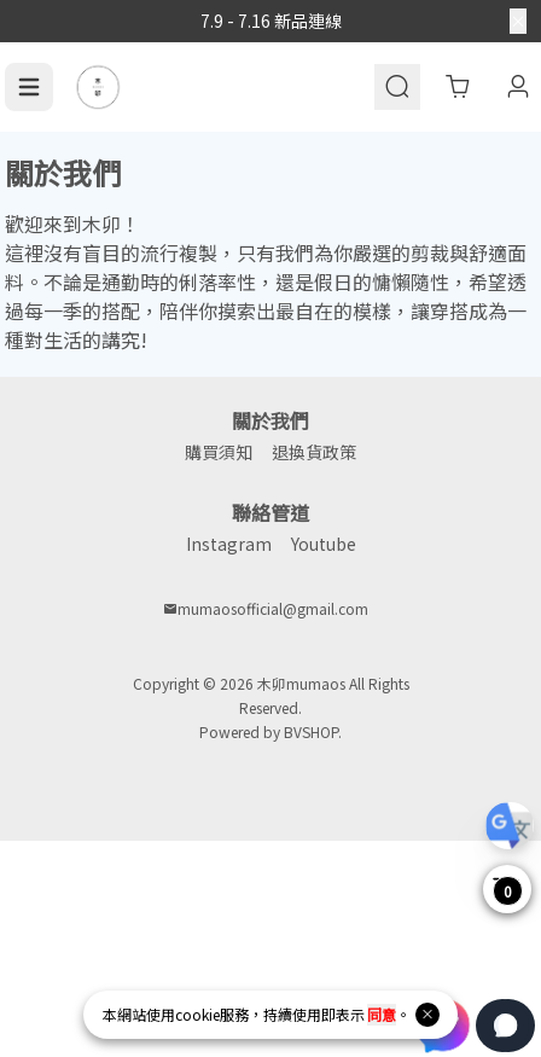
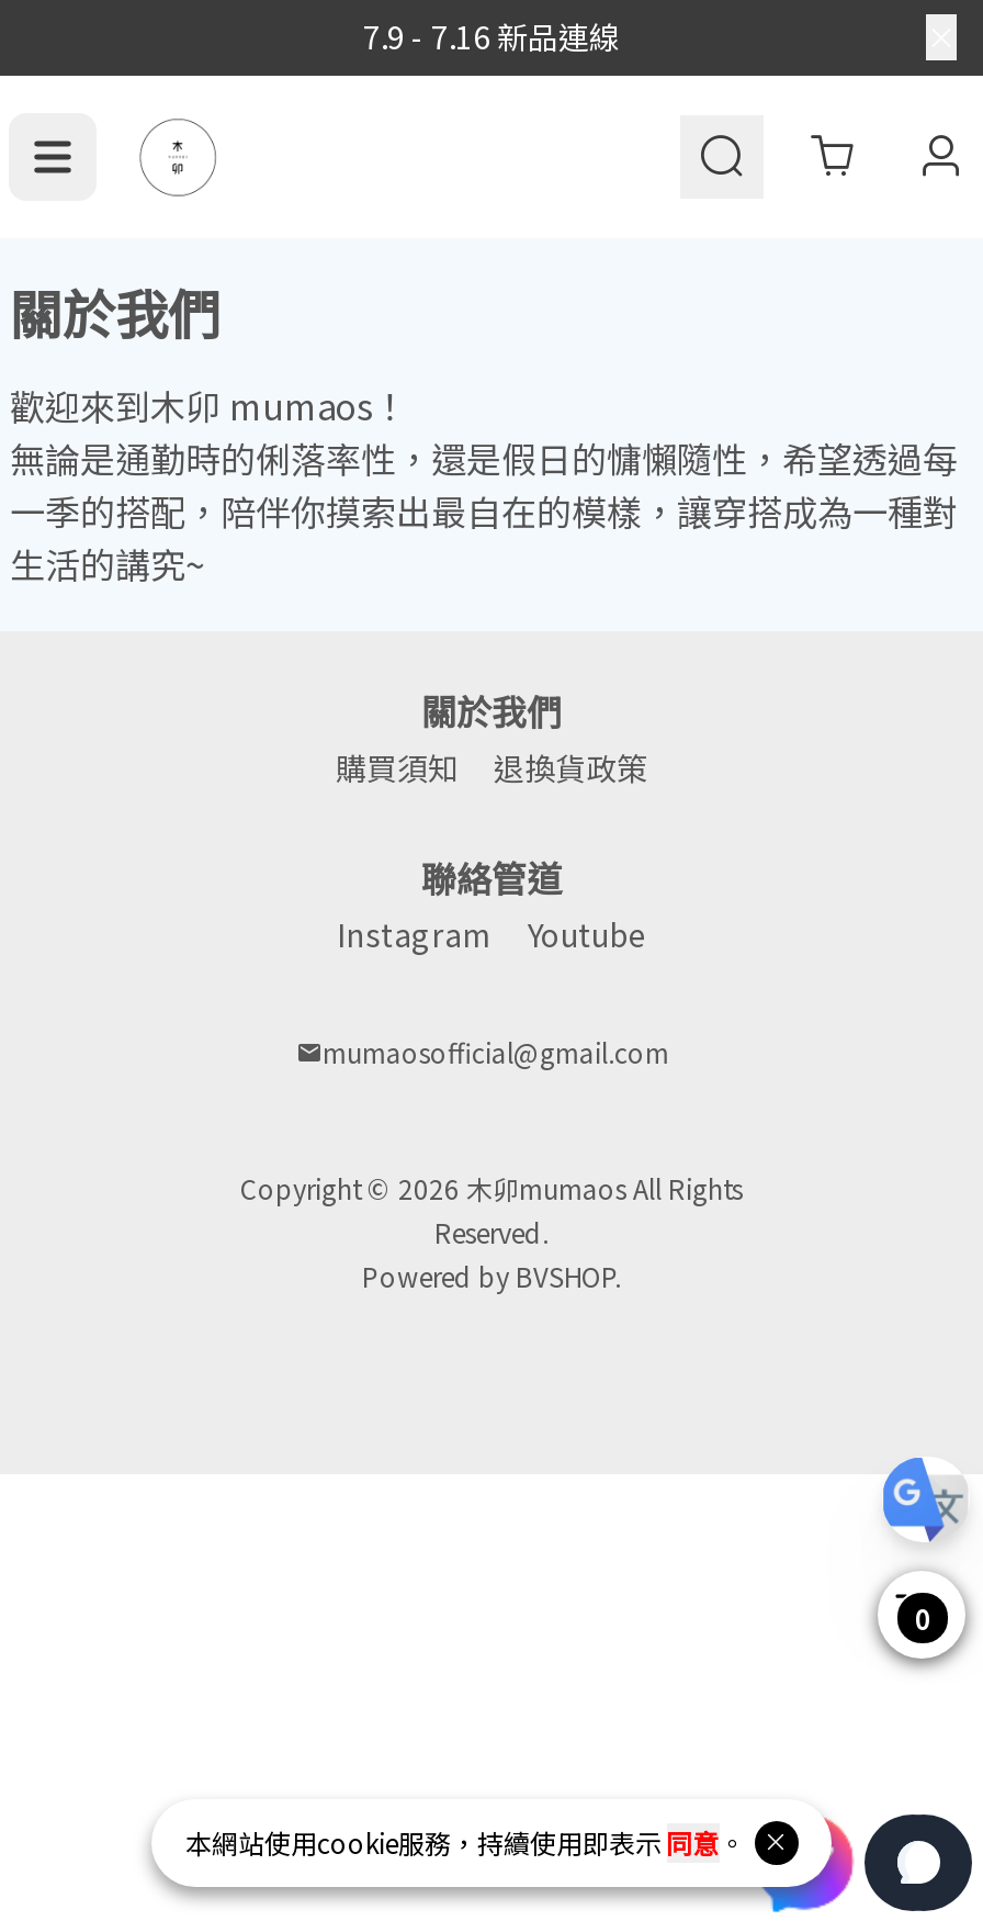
[5,210,527,355] 歡迎來到木卯！ | 這裡沒有盲目的流行複製，只有我們為你嚴選的剪裁與舒適面 | 料。不論是通勤時的俐落率性，還是假日的慵懶隨性，希望透 | 過每一季的搭配，陪伴你摸索出最自在的模樣，讓穿搭成為一 | 種對生活的講究! -> [10,380,958,591] 歡迎來到木卯 mumaos！ | 無論是通勤時的俐落率性，還是假日的慵懶隨性，希望透過每 | 一季的搭配，陪伴你摸索出最自在的模樣，讓穿搭成為一種對 | 生活的講究~
moved [132,406,409,742] -> [240,684,743,1294]: 關於我們 | 購買須知 | 退換貨政策 | ... | Reserved. | Powered by BVSHOP.

